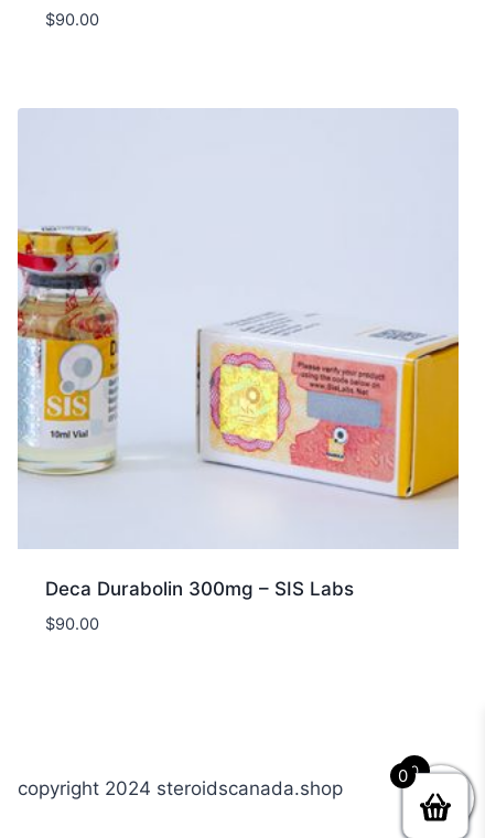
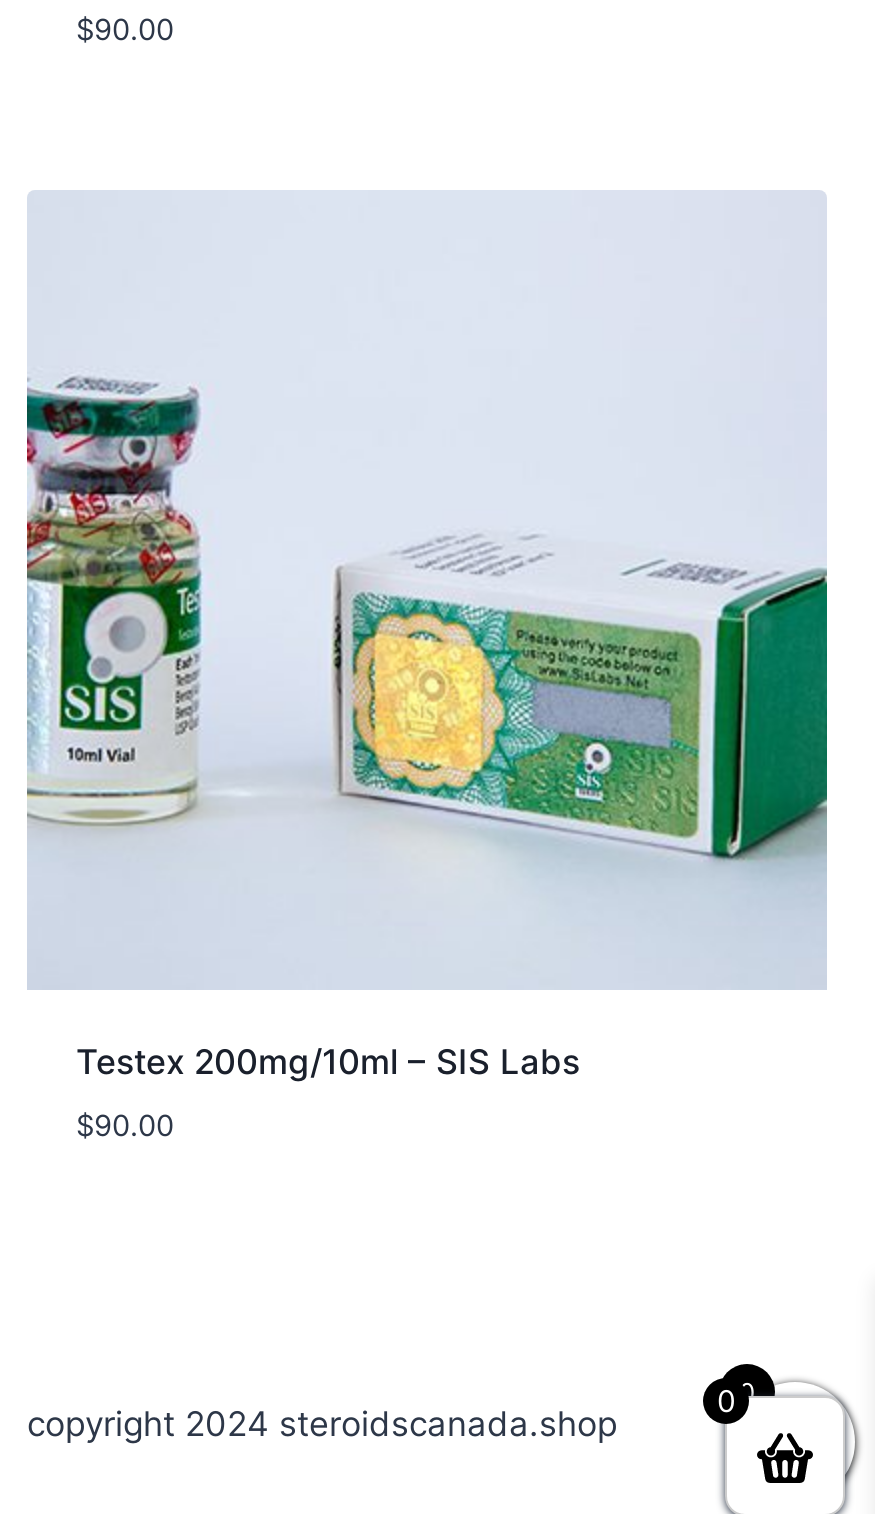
[17,212,122,479] [image] -> [25,376,213,860] [image]
[186,313,460,504] [image] -> [331,538,829,906] [image]
[45,578,353,600] Deca Durabolin 300mg – SIS Labs -> [76,1042,580,1082] Testex 200mg/10ml – SIS Labs

